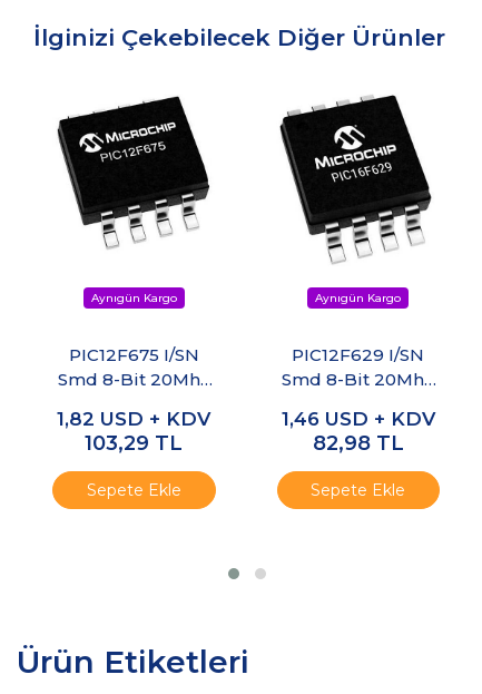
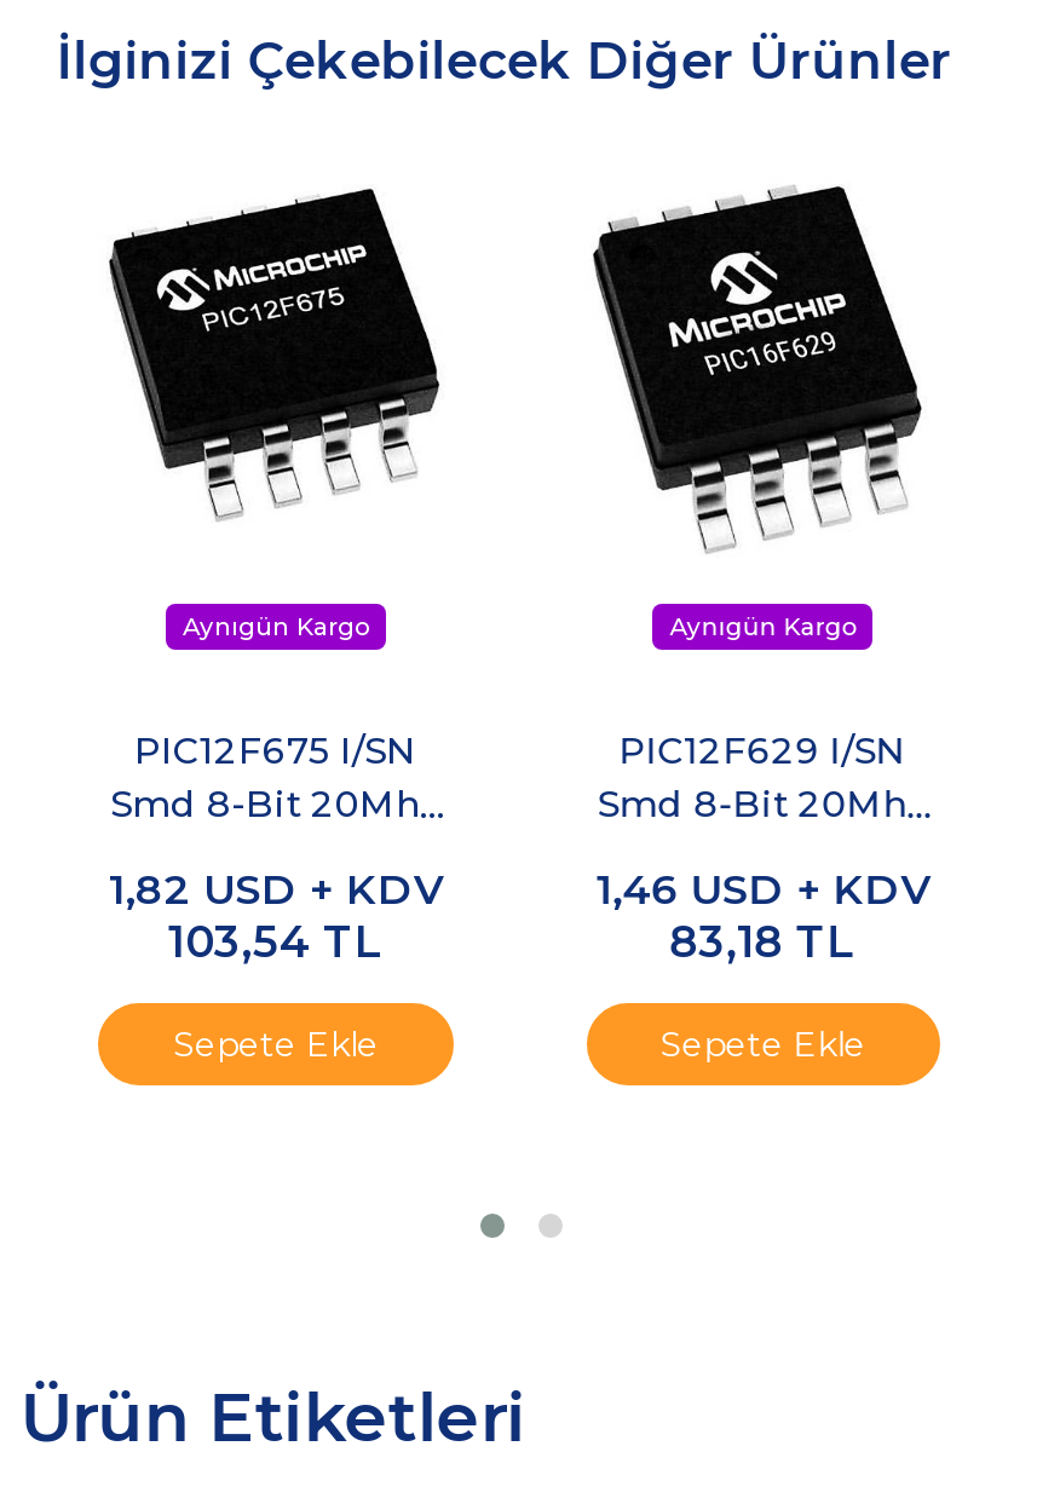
[85,431,183,456] 103,29 TL -> [168,916,384,970] 103,54 TL
[313,431,404,456] 82,98 TL -> [670,916,856,970] 83,18 TL

